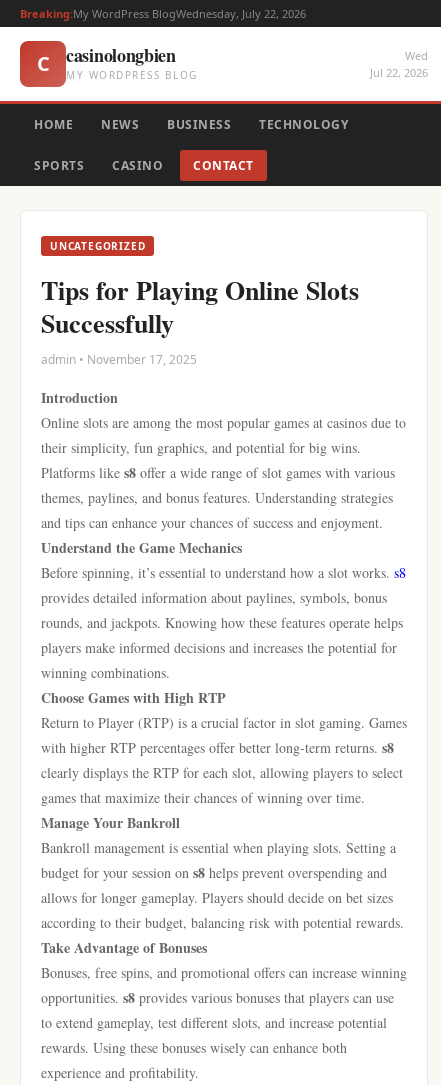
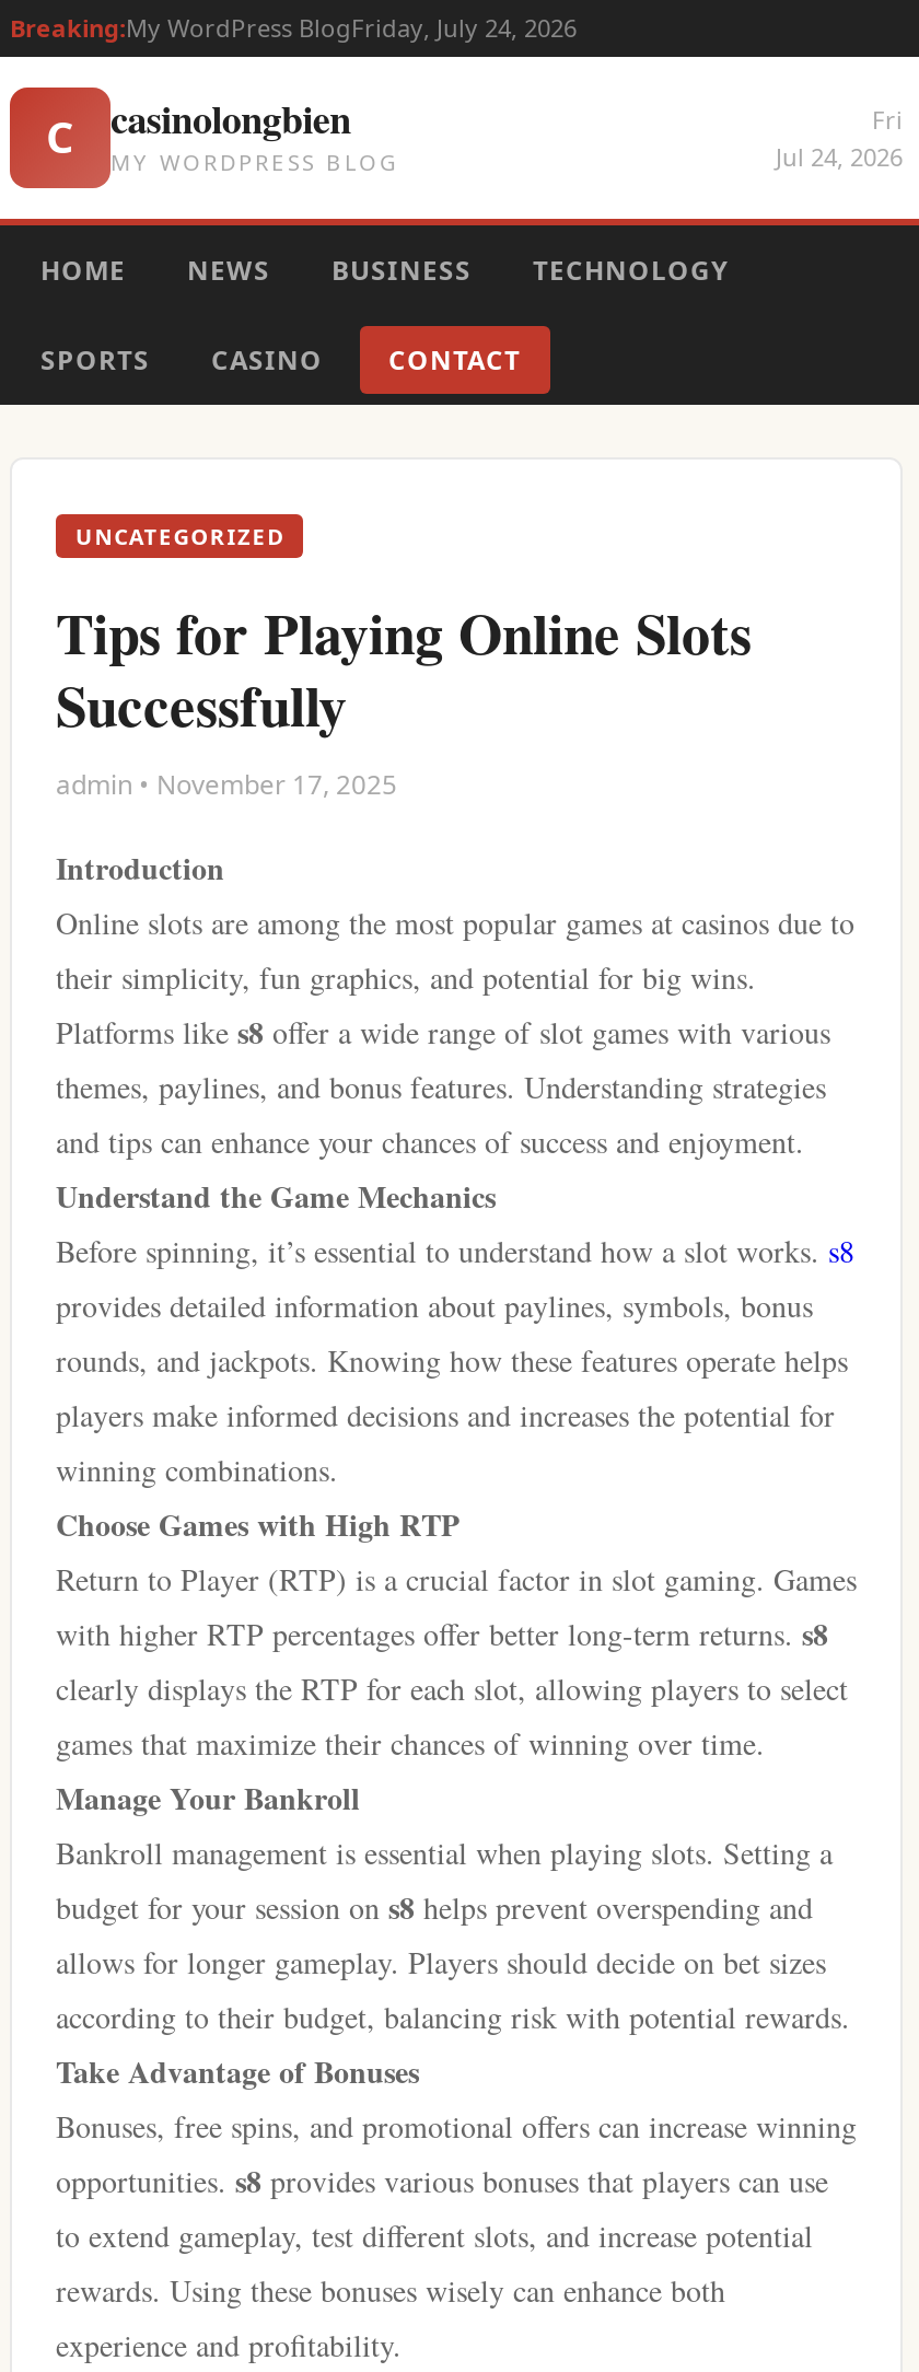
[20,6,306,21] Breaking:My WordPress BlogWednesday, July 22, 2026 -> [10,11,577,44] Breaking:My WordPress BlogFriday, July 24, 2026
[370,48,428,80] Wed | Jul 22, 2026 -> [776,103,903,173] Fri | Jul 24, 2026

